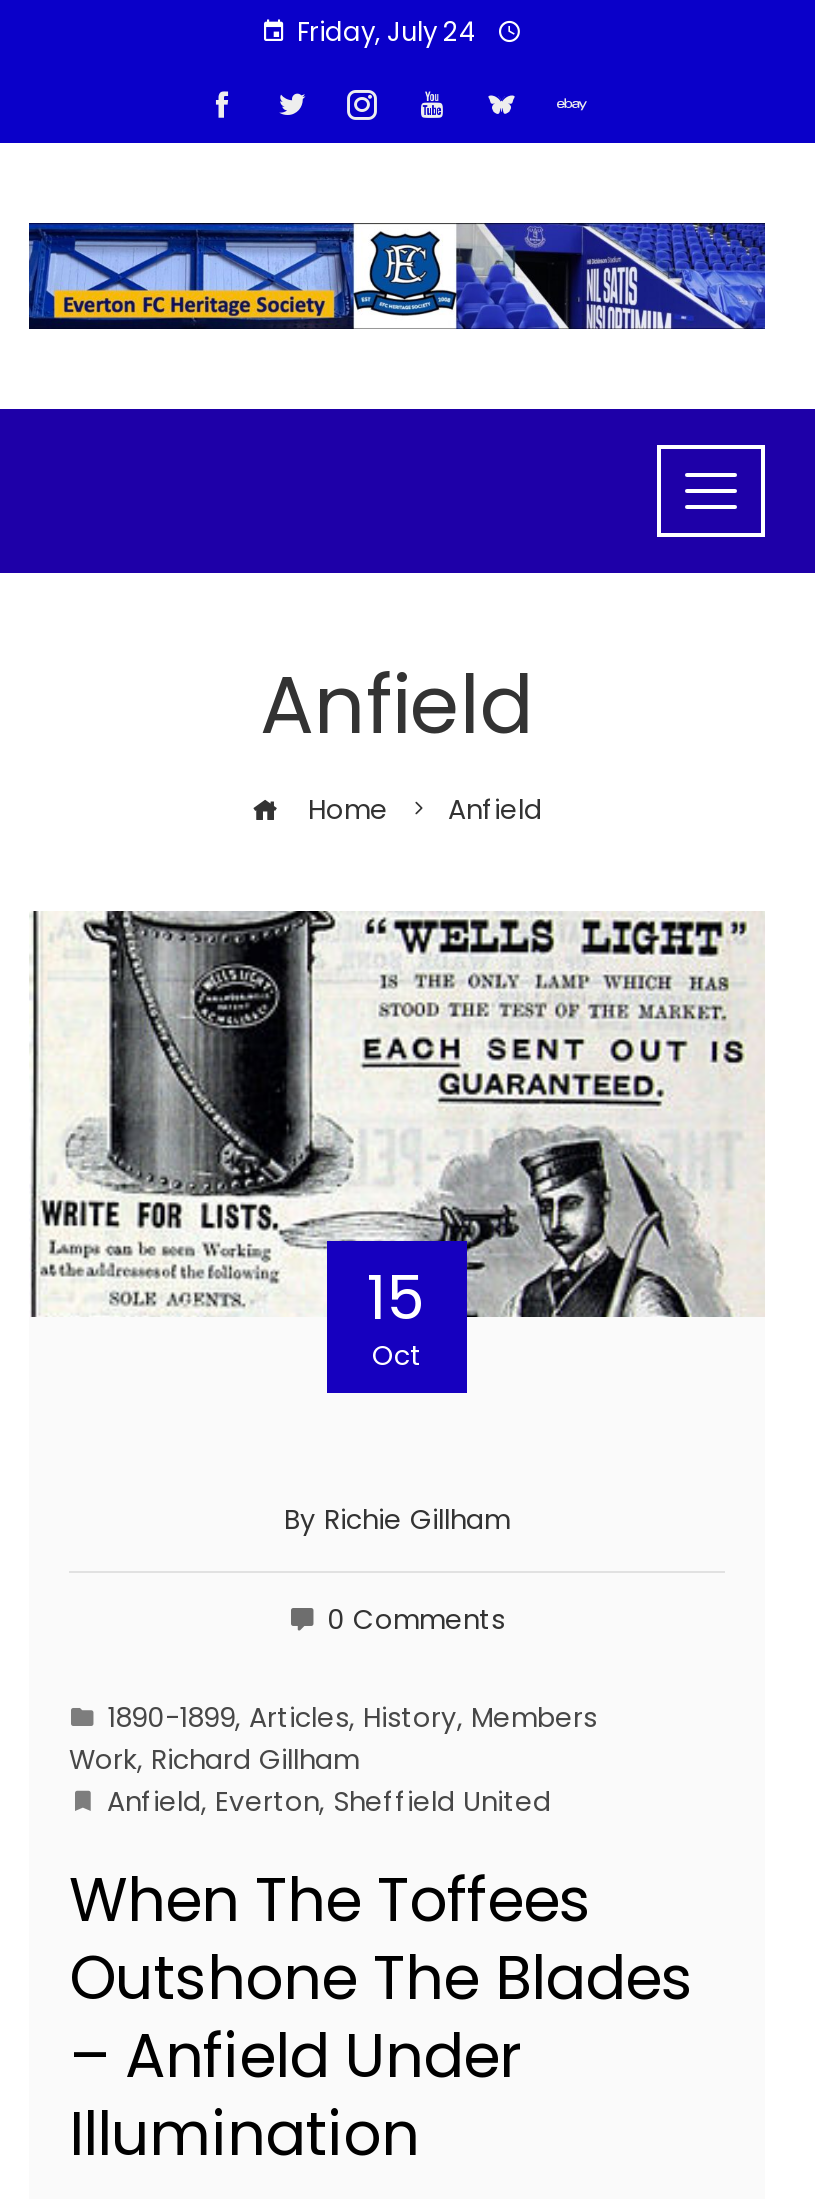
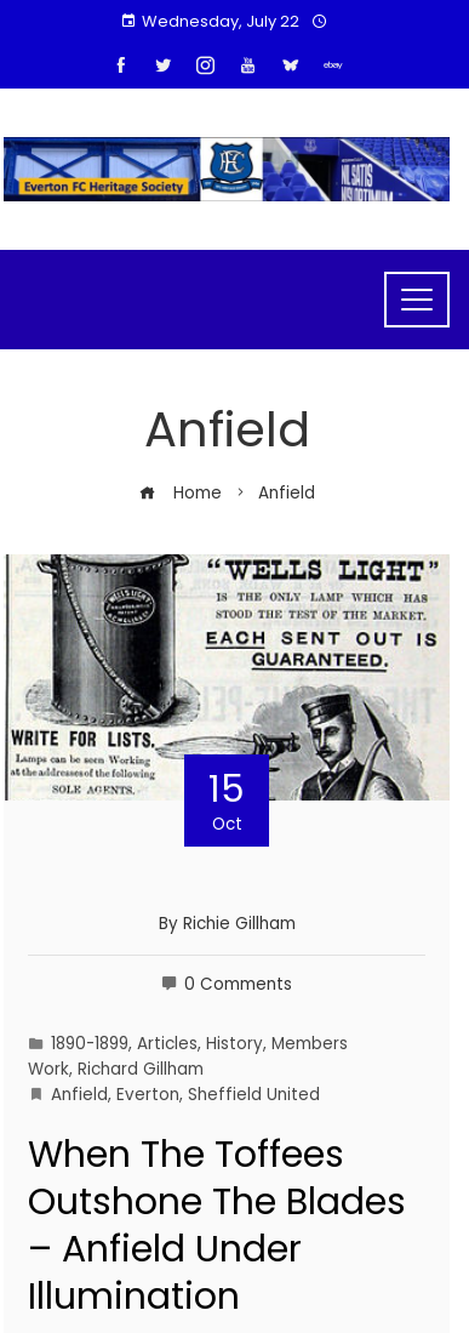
[297,13,477,51] Friday, July 24 -> [142,10,299,33] Wednesday, July 22

